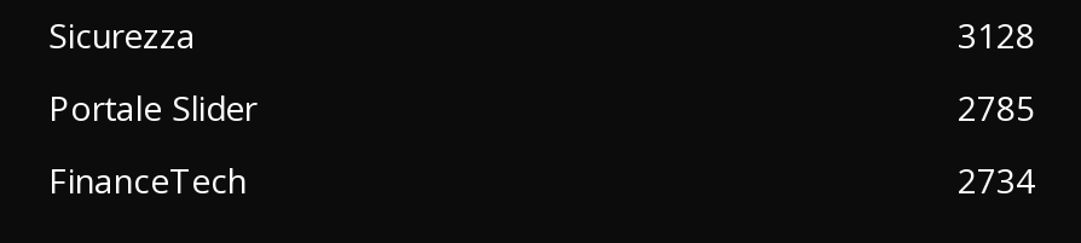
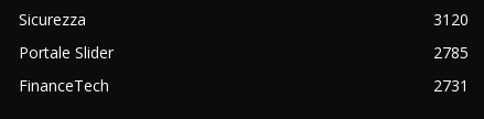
[958,12,1035,58] 3128 -> [433,9,469,30] 3120
[958,157,1035,203] 2734 -> [433,75,469,96] 2731

